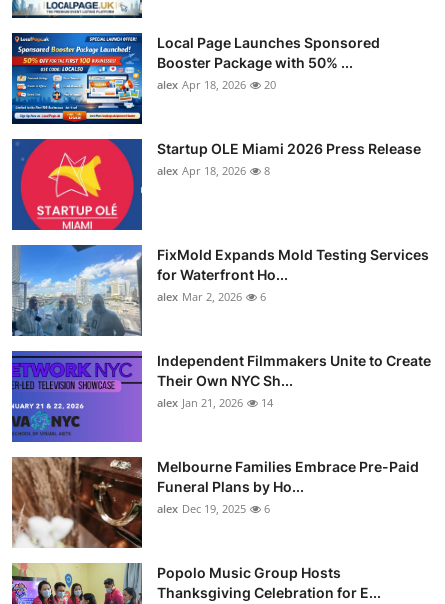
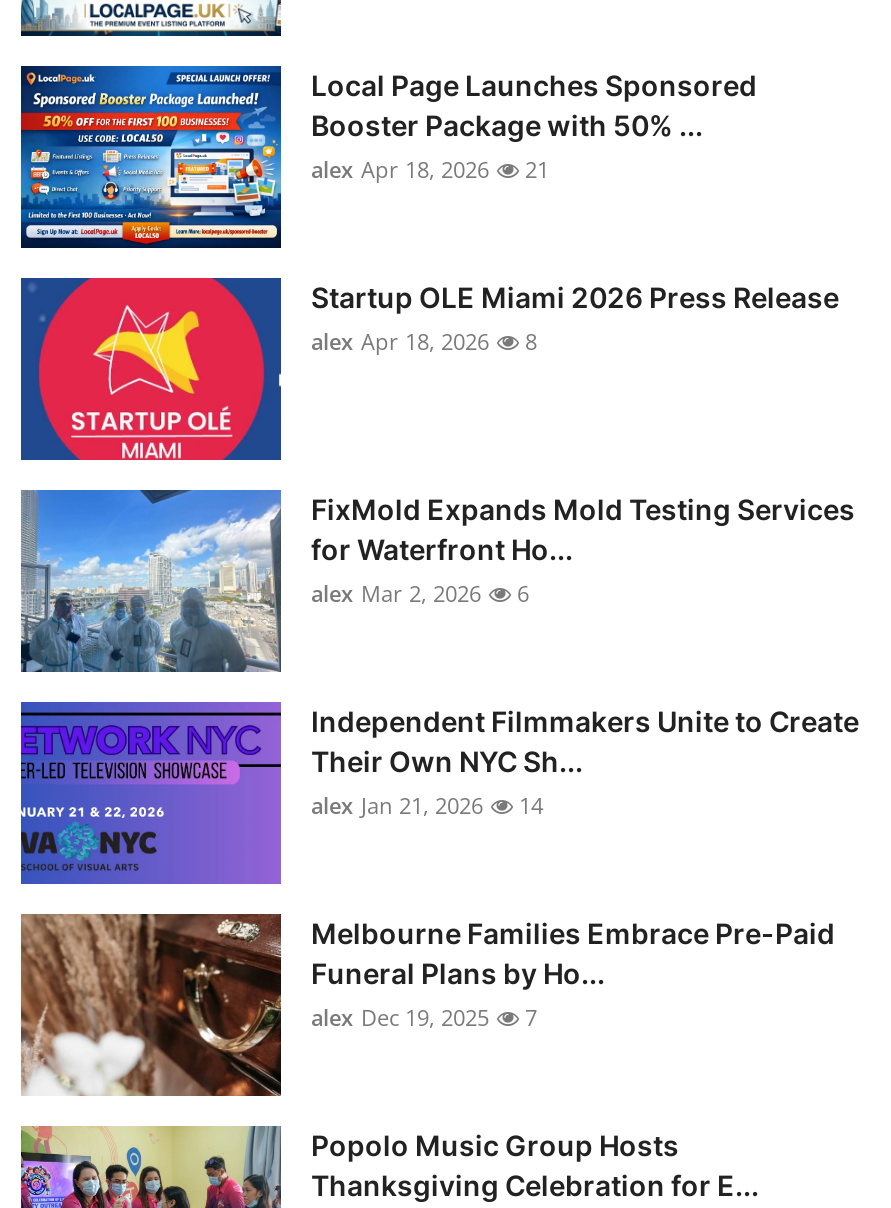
[157,76,276,91] alex Apr 18, 2026 20 -> [311,153,549,183] alex Apr 18, 2026 21
[157,500,270,515] alex Dec 19, 2025 6 -> [311,1001,537,1031] alex Dec 19, 2025 7

